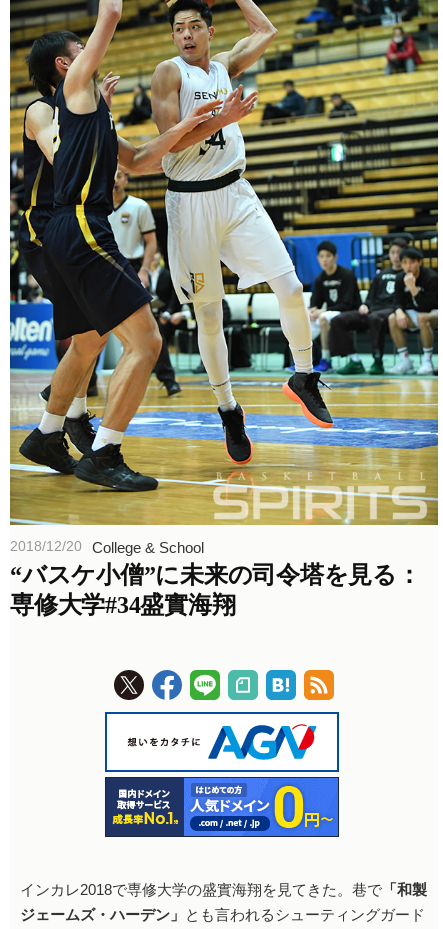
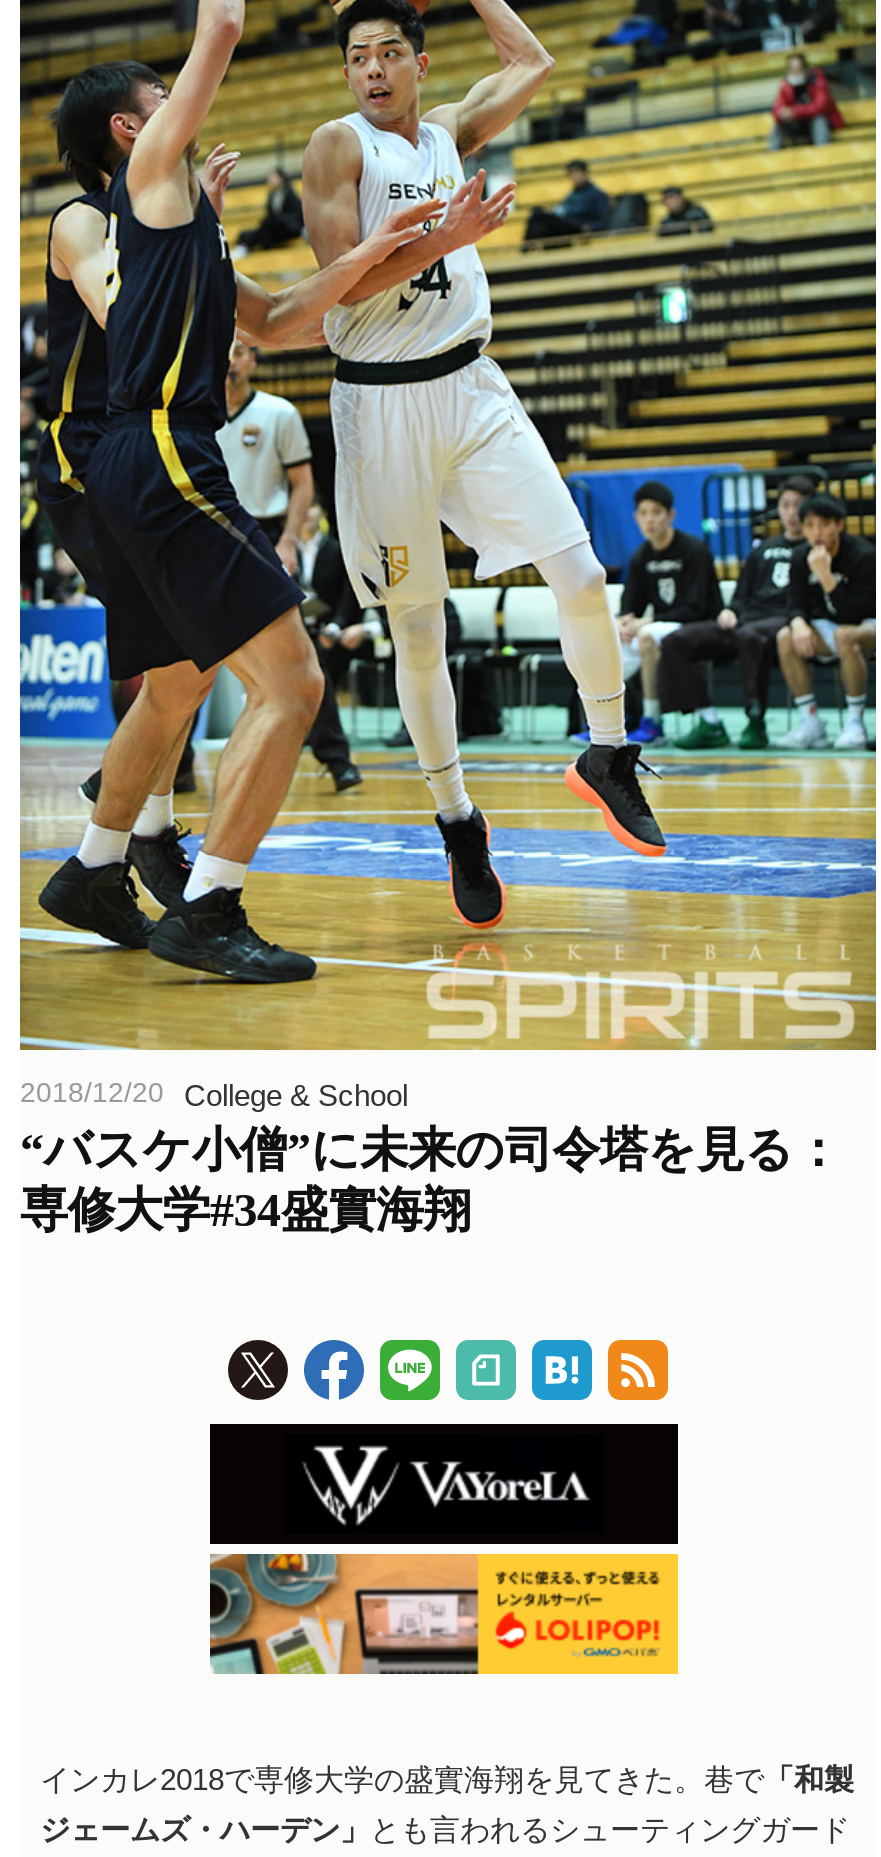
[104,711,340,838] [image] -> [208,1422,680,1676] [image]

